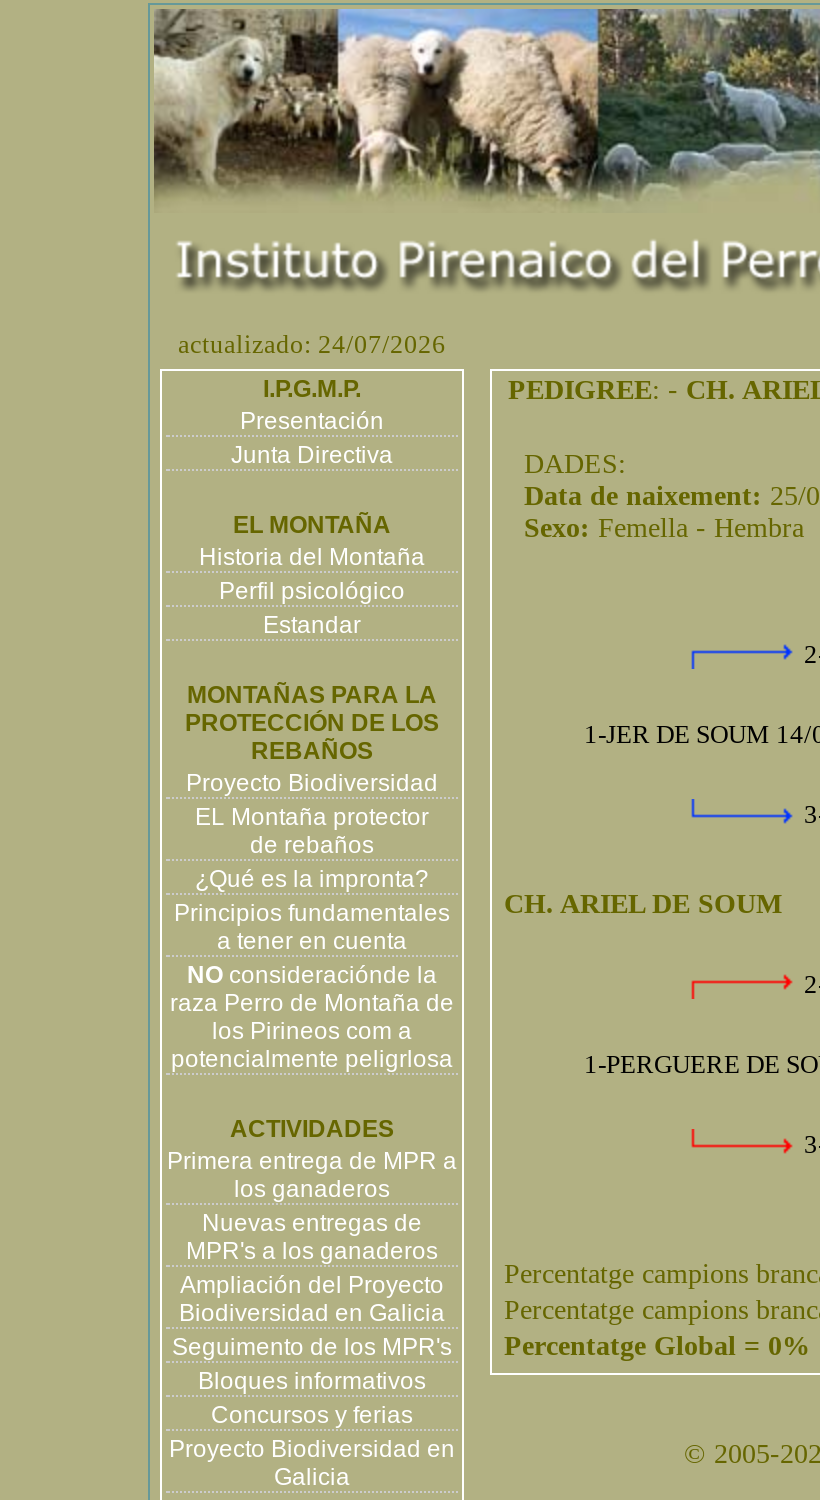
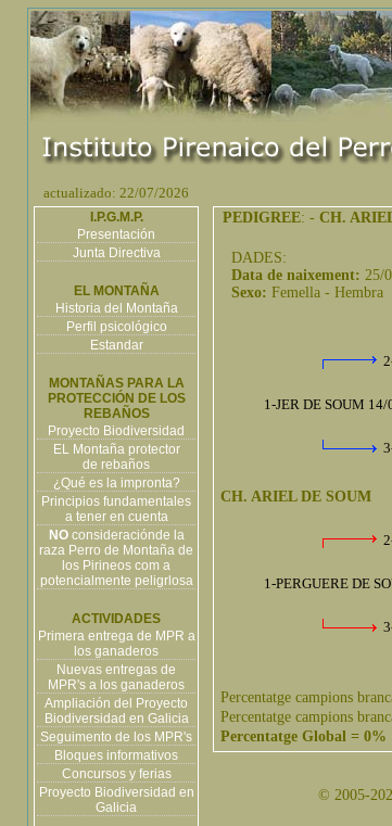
[160,329,446,359] actualizado: 24/07/2026 -> [34,185,189,201] actualizado: 22/07/2026

